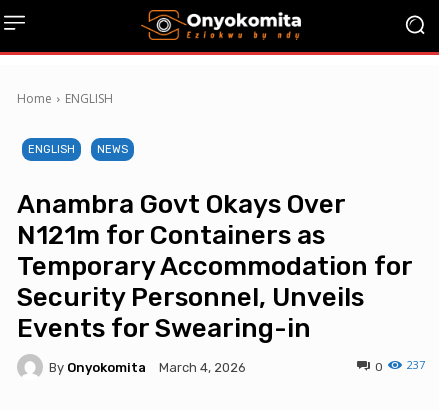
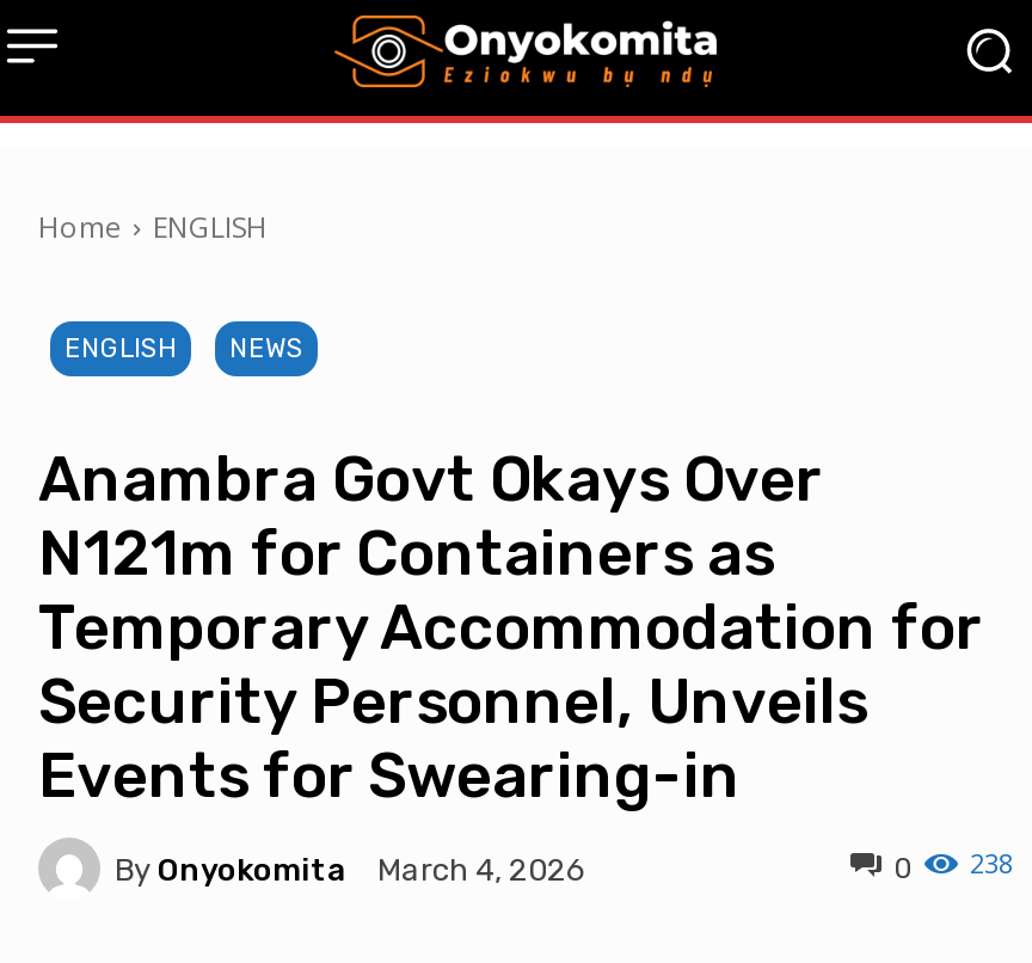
[375,357,425,374] 0 237 -> [893,845,1013,885] 0 238

